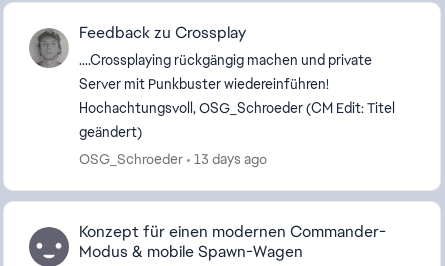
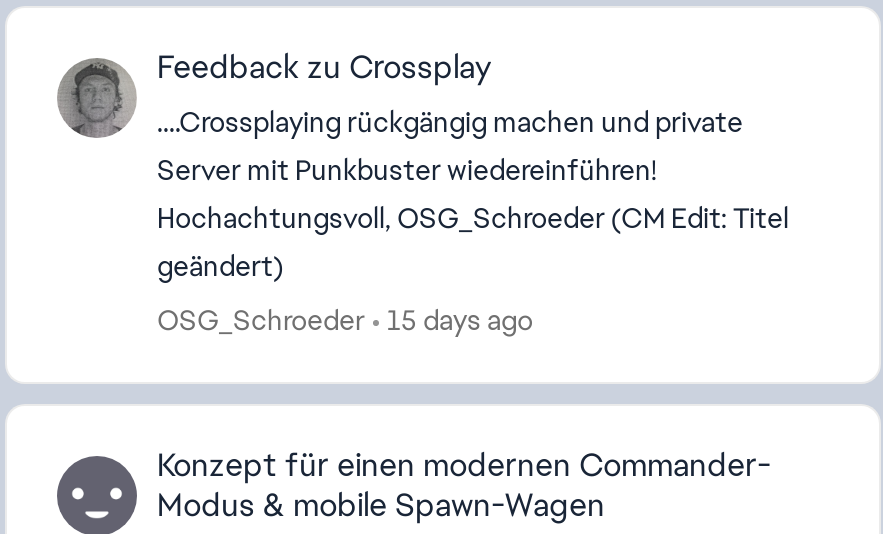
[79,150,267,168] OSG_Schroeder 13 days ago -> [157,302,533,338] OSG_Schroeder 15 days ago

